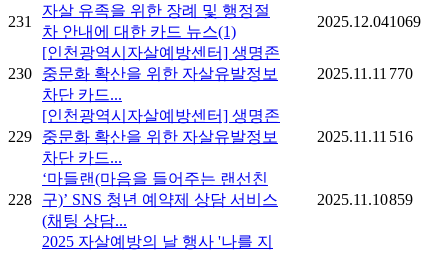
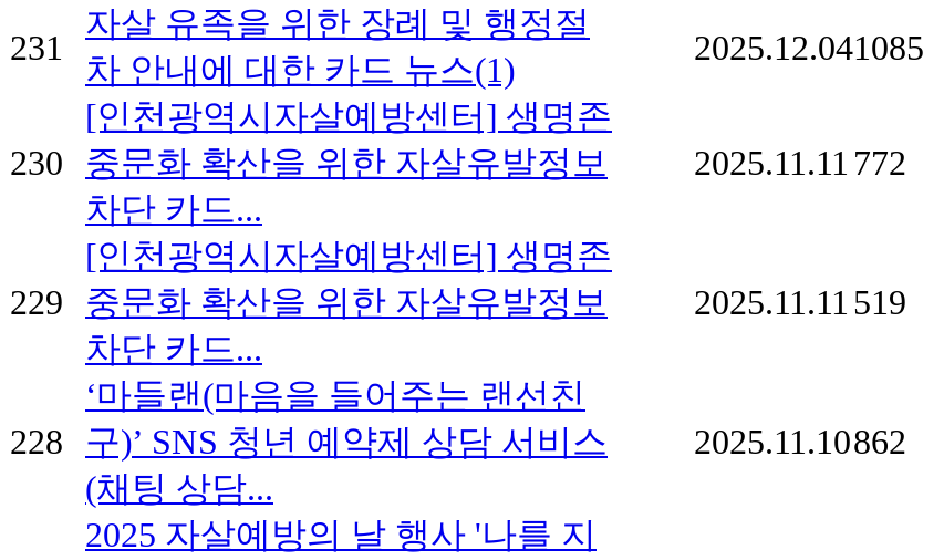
[317,13,421,30] 2025.12.041069 -> [694,28,924,66] 2025.12.041085
[317,65,413,82] 2025.11.11 770 -> [694,143,906,181] 2025.11.11 772
[317,128,413,145] 2025.11.11 516 -> [694,283,906,321] 2025.11.11 519
[317,191,413,208] 2025.11.10859 -> [694,422,906,460] 2025.11.10862

